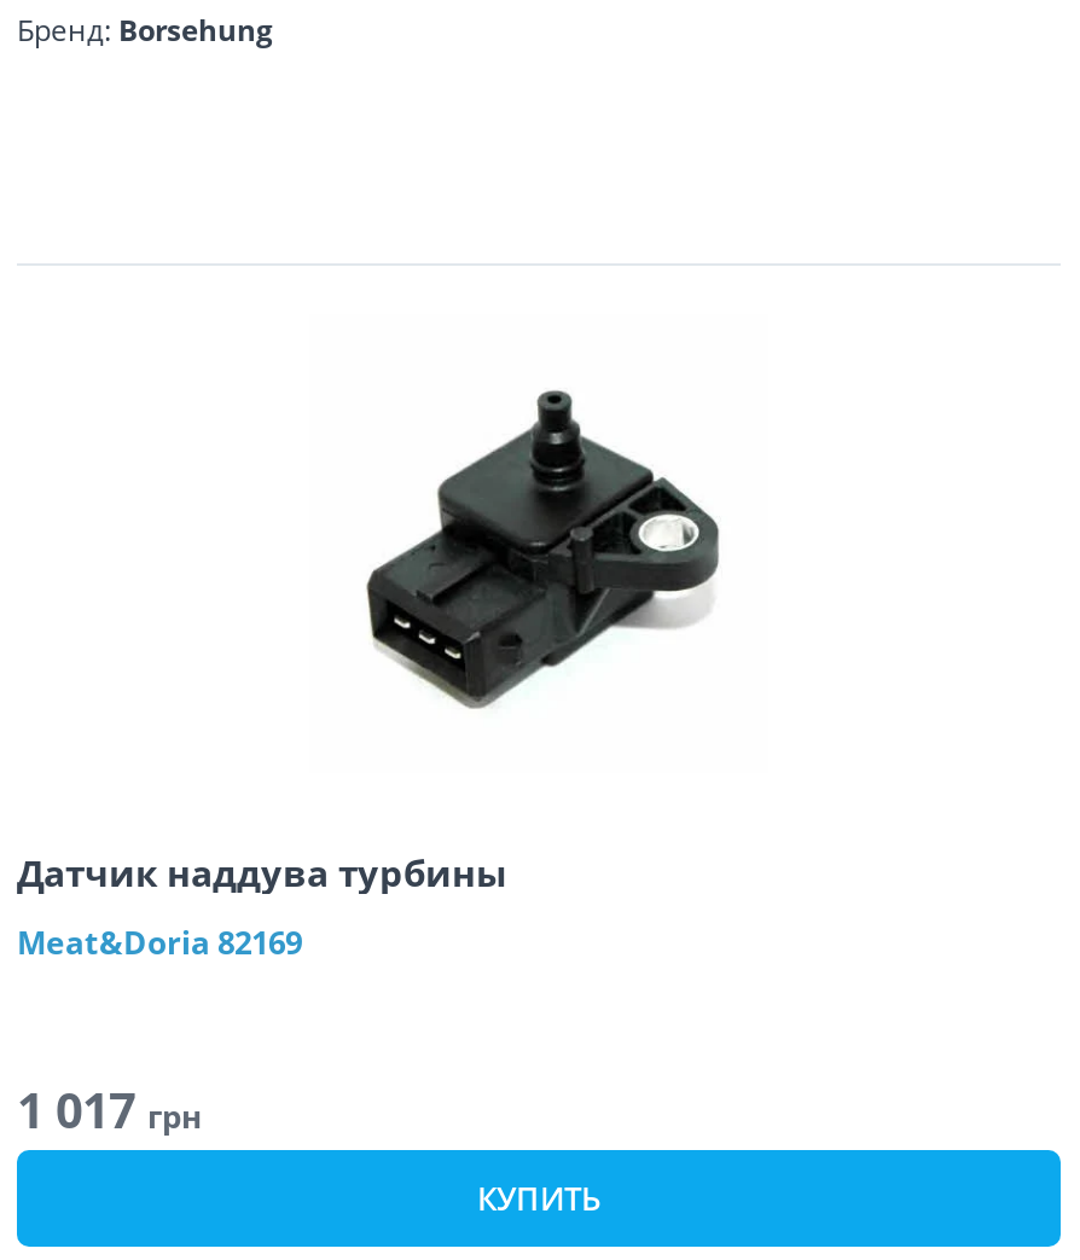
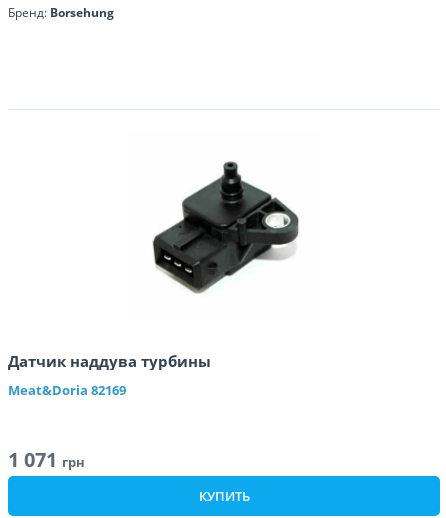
[17,1078,203,1143] 1 017 грн -> [8,446,85,473] 1 071 грн

